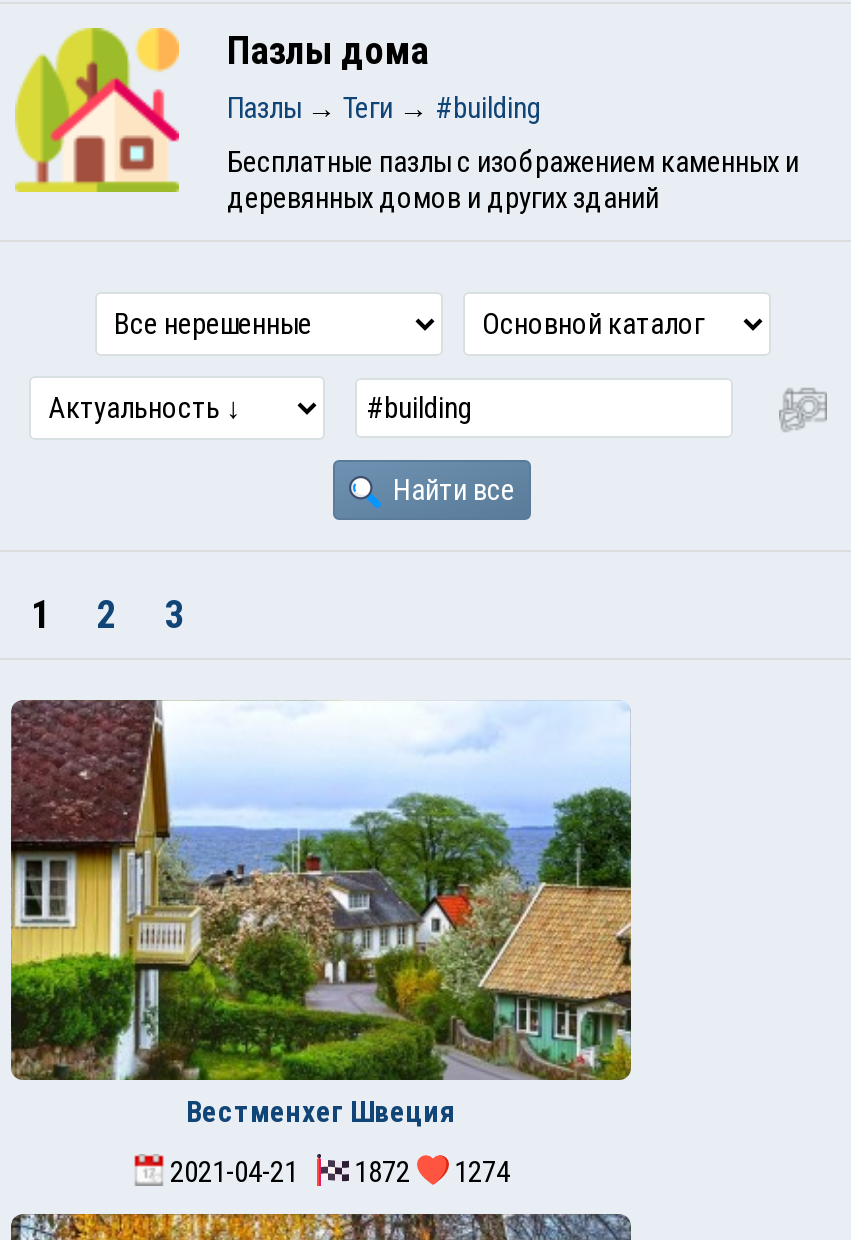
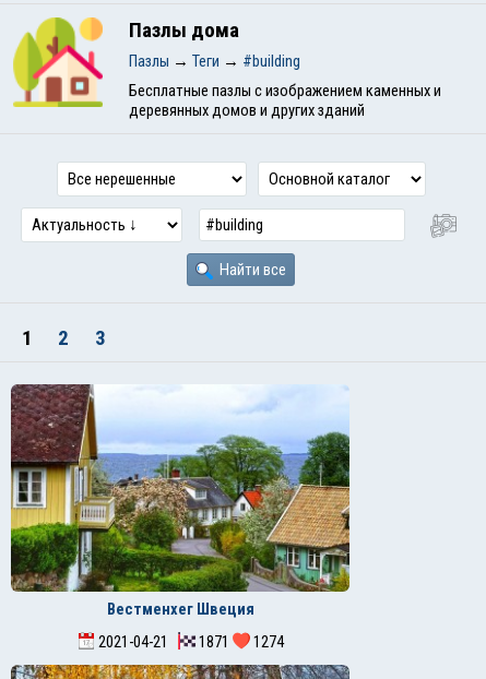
[164,1154,510,1190] 2021-04-21 1872 1274 -> [94,632,283,652] 2021-04-21 1871 1274

